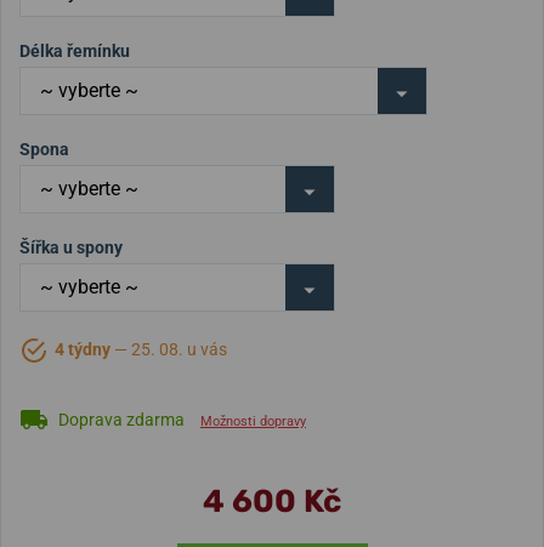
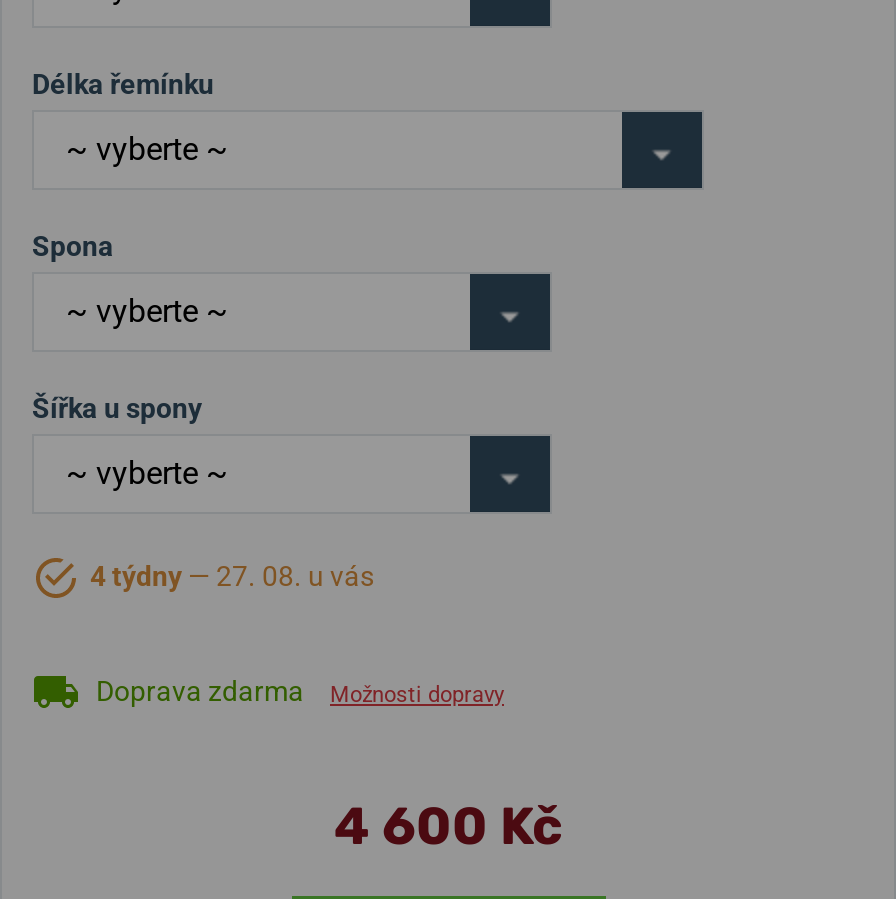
[55,340,227,359] 4 týdny — 25. 08. u vás -> [90,560,374,592] 4 týdny — 27. 08. u vás

